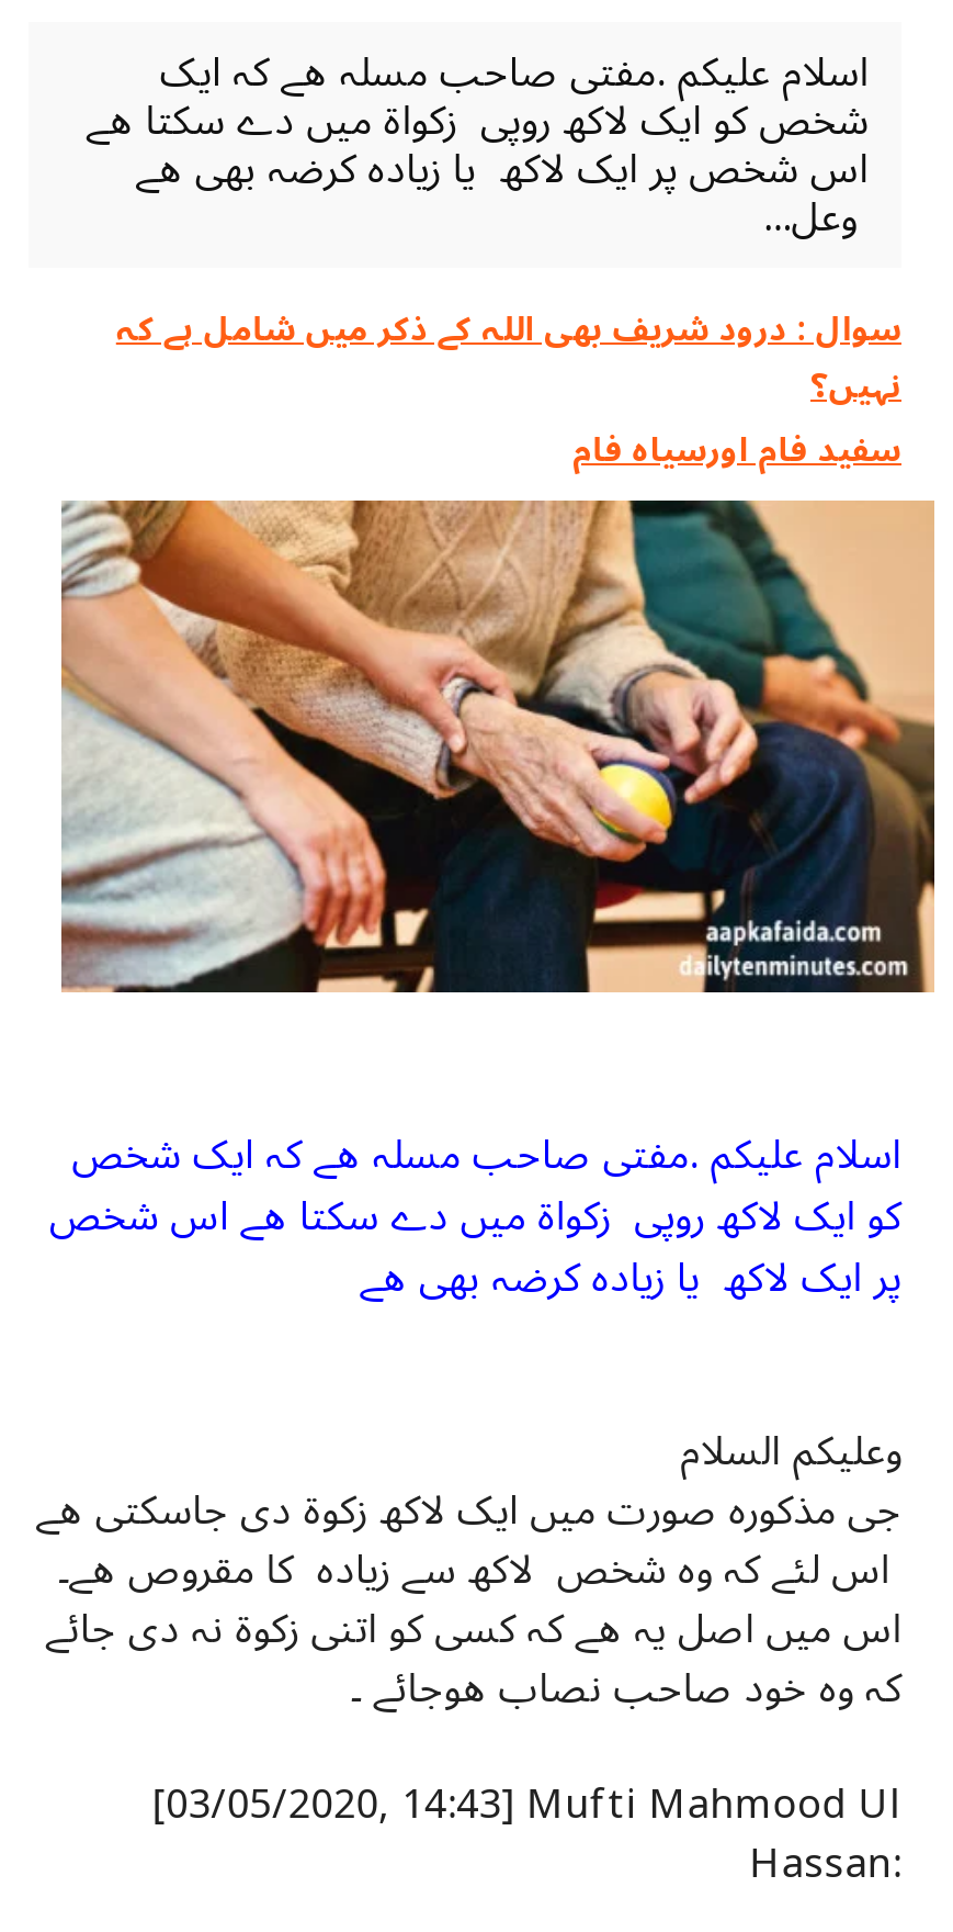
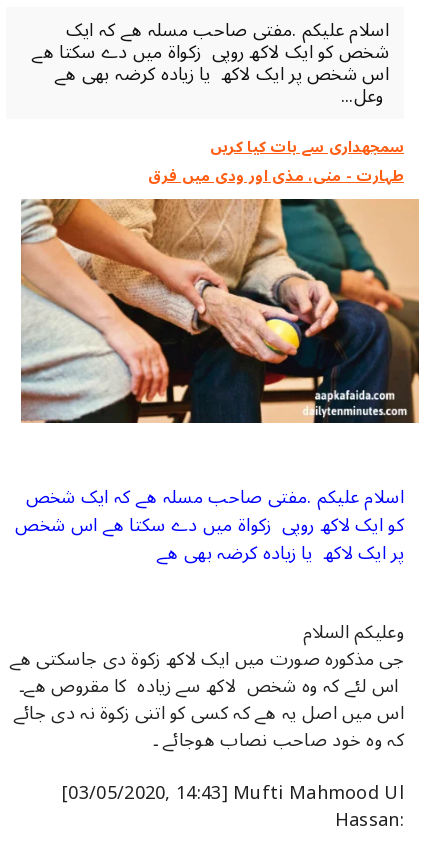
[116,294,901,485] سوال : درود شریف بھی اللہ کے ذکر میں شامل ہے کہ | نہیں؟ | سفید فام اورسیاہ فام -> [148,131,404,192] سمجھداری سے بات کیا کریں | طہارت - منی، مذی اور ودی میں فرق

